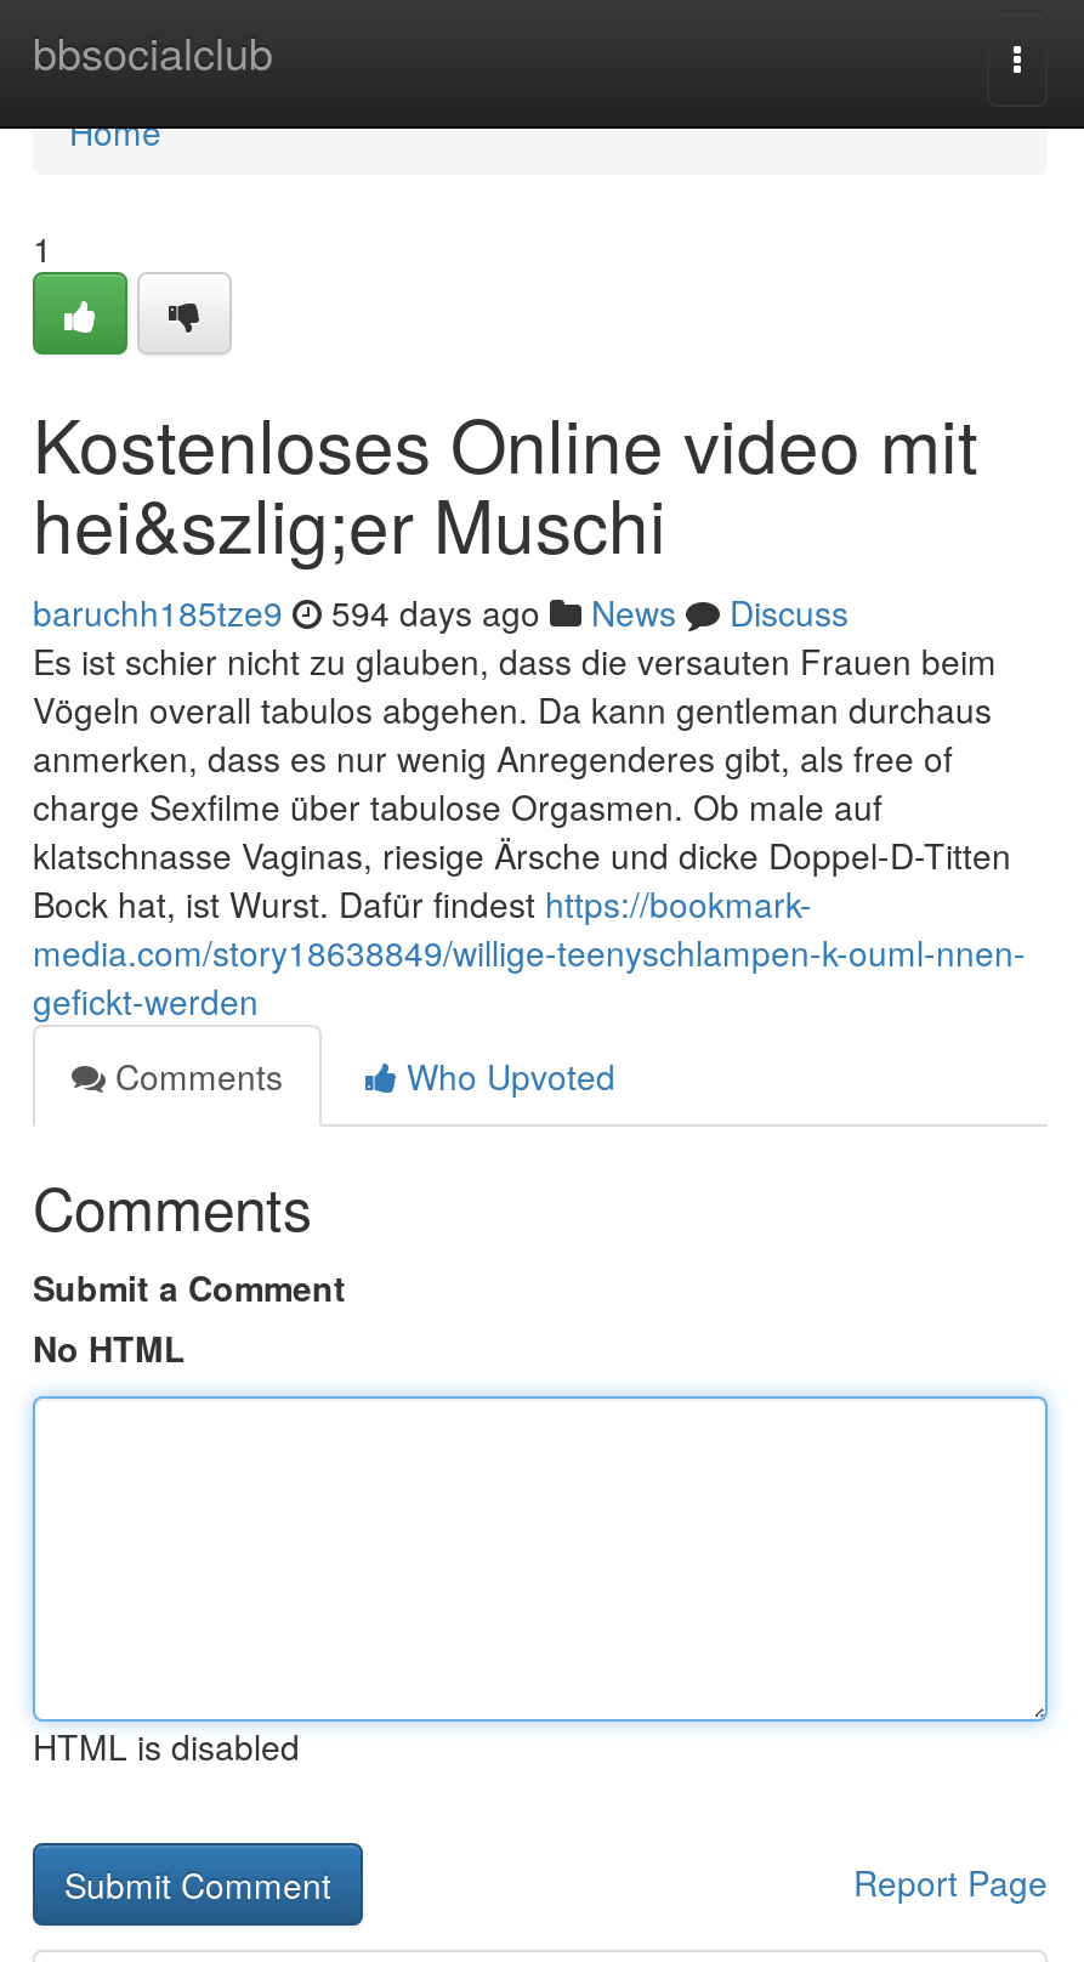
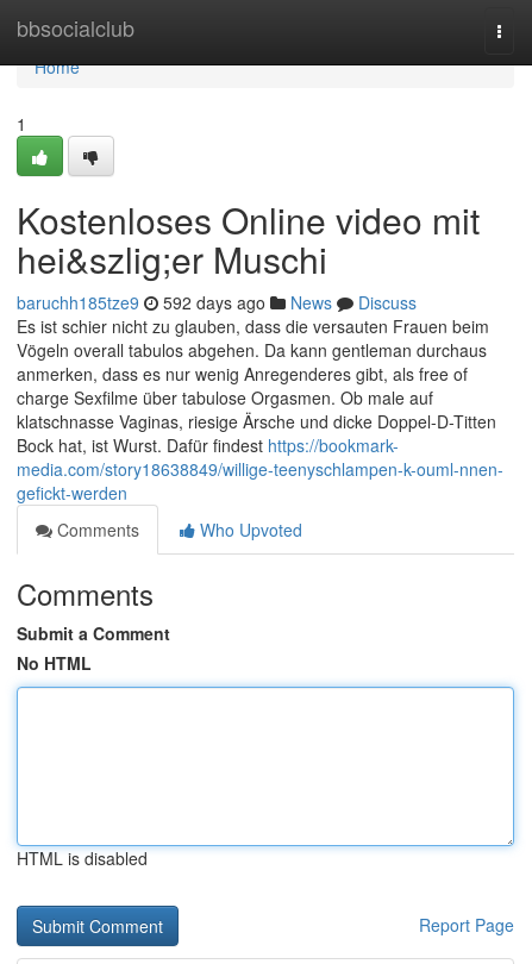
[33,588,849,636] baruchh185tze9 594 days ago News Discuss -> [17,290,417,314] baruchh185tze9 592 days ago News Discuss

